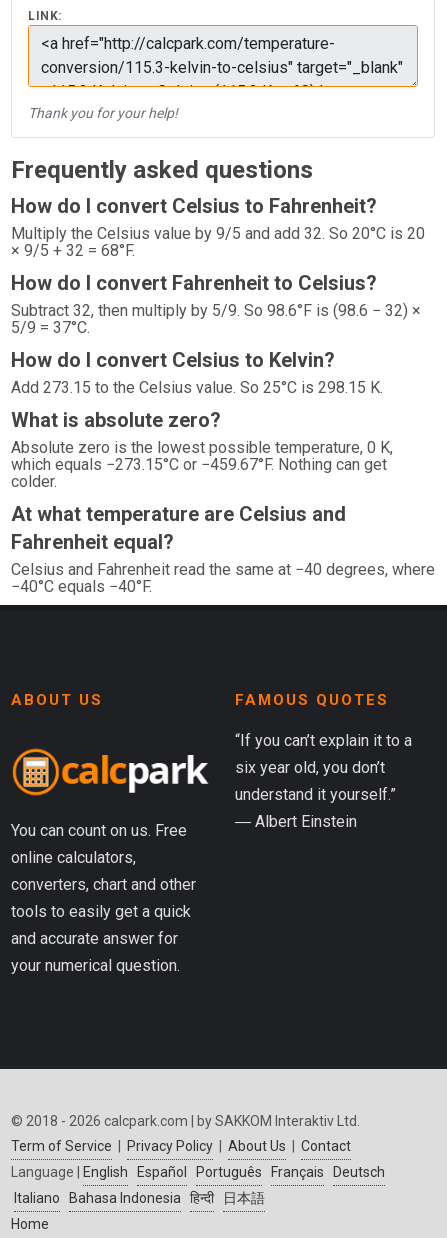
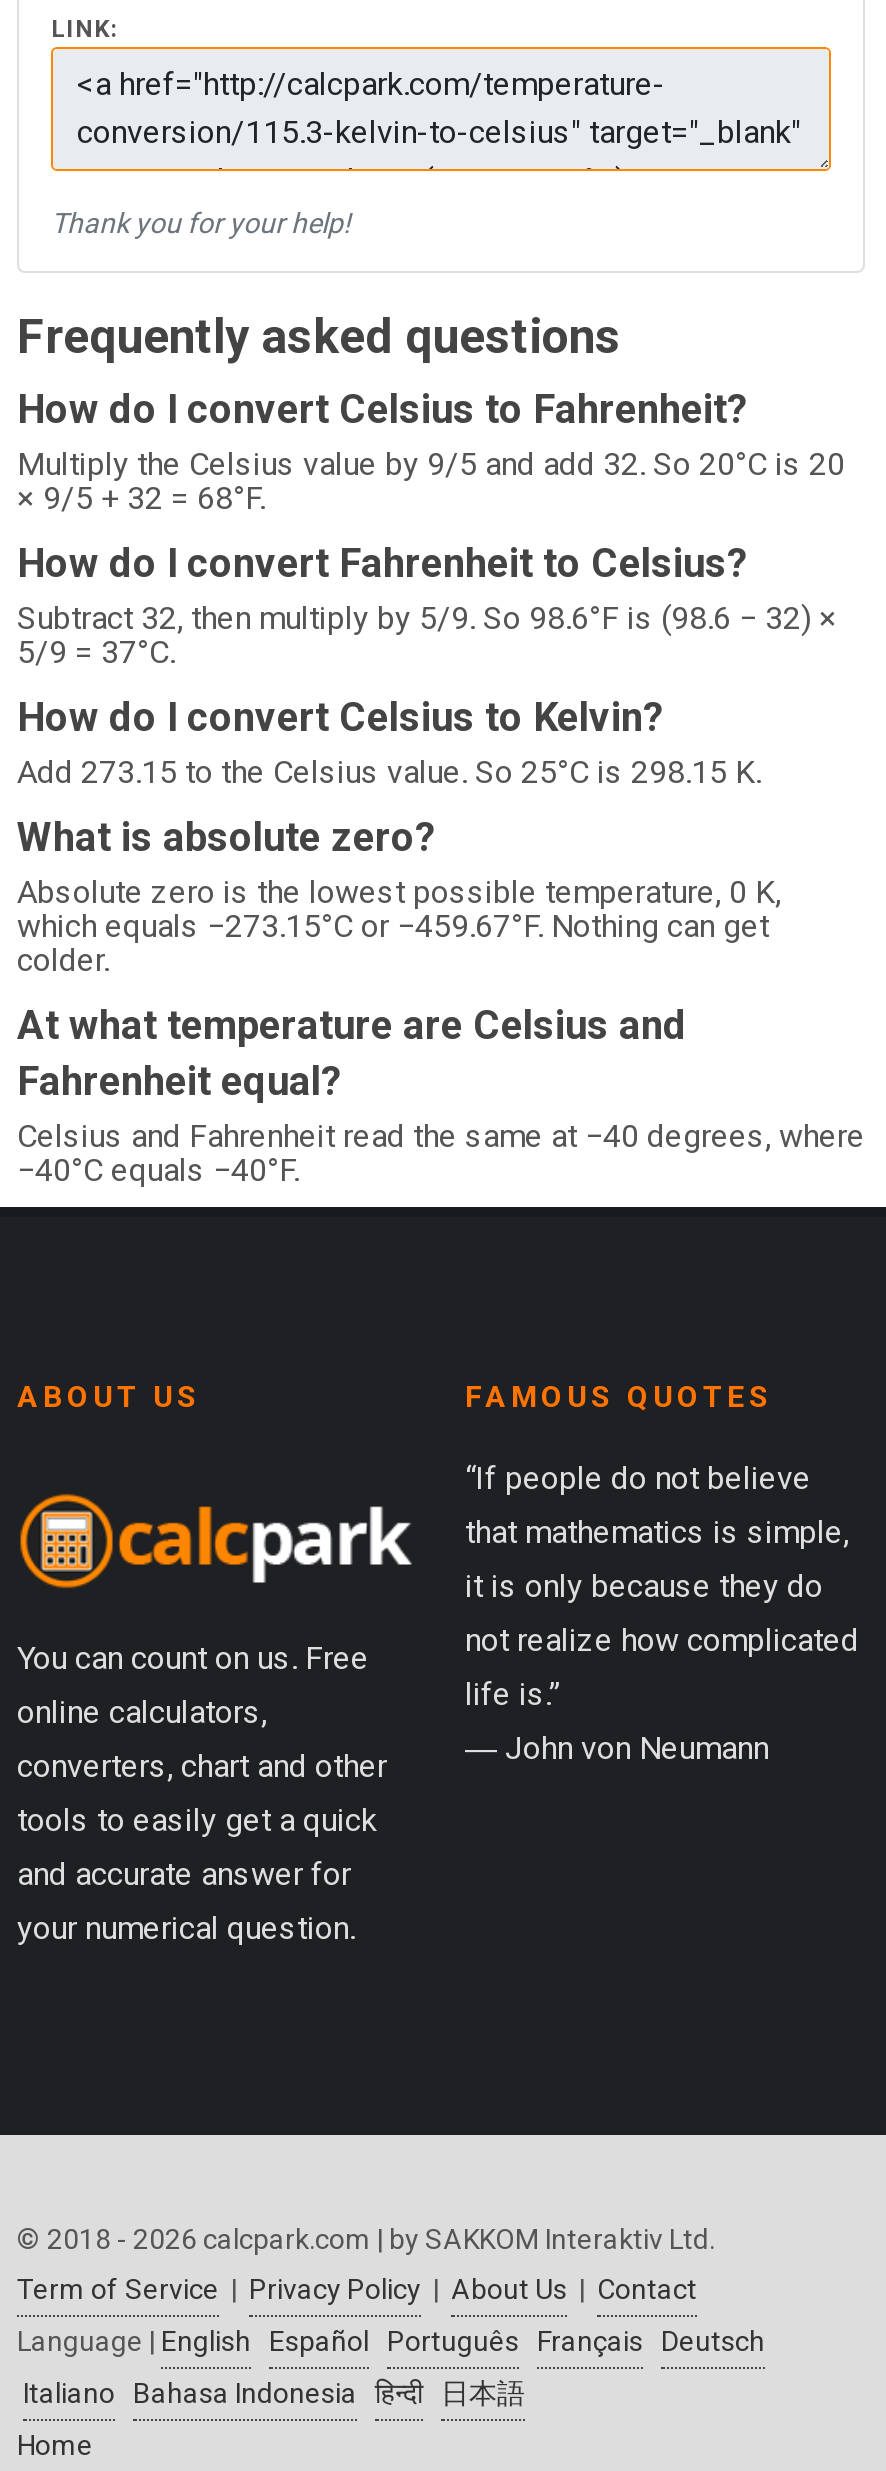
[235,731,412,831] “If you can’t explain it to a | six year old, you don’t | understand it yourself.” | ― Albert Einstein -> [465,1459,859,1767] “If people do not believe | that mathematics is simple, | it is only because they do | not realize how complicated | life is.” | ― John von Neumann

